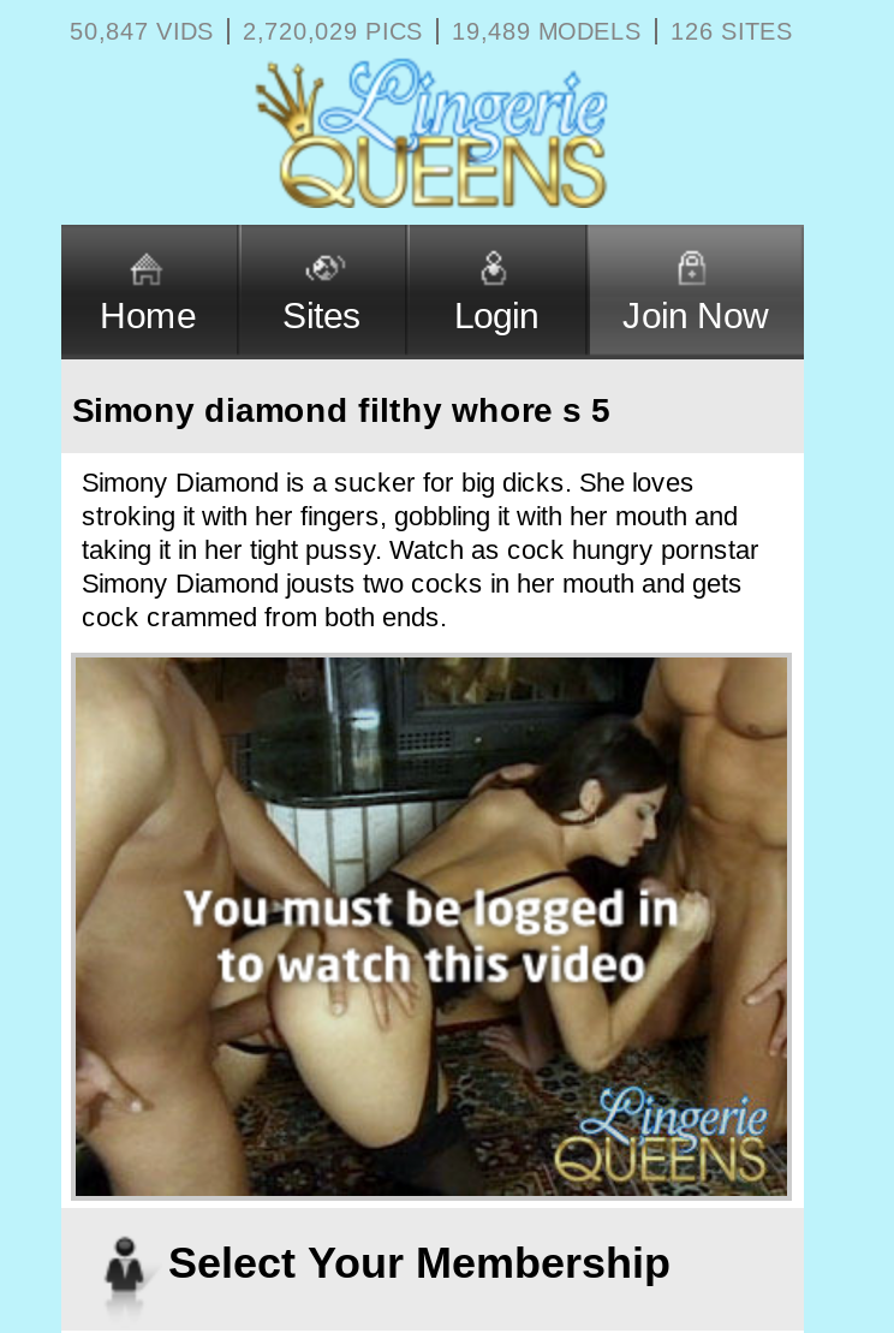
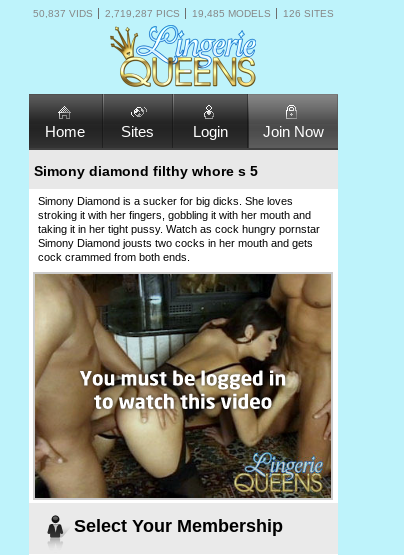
[70,18,214,44] 50,847 VIDS -> [32,8,92,19] 50,837 VIDS
[243,18,423,44] 2,720,029 PICS -> [104,8,179,19] 2,719,287 PICS
[452,18,642,44] 19,489 MODELS -> [191,8,270,19] 19,485 MODELS

